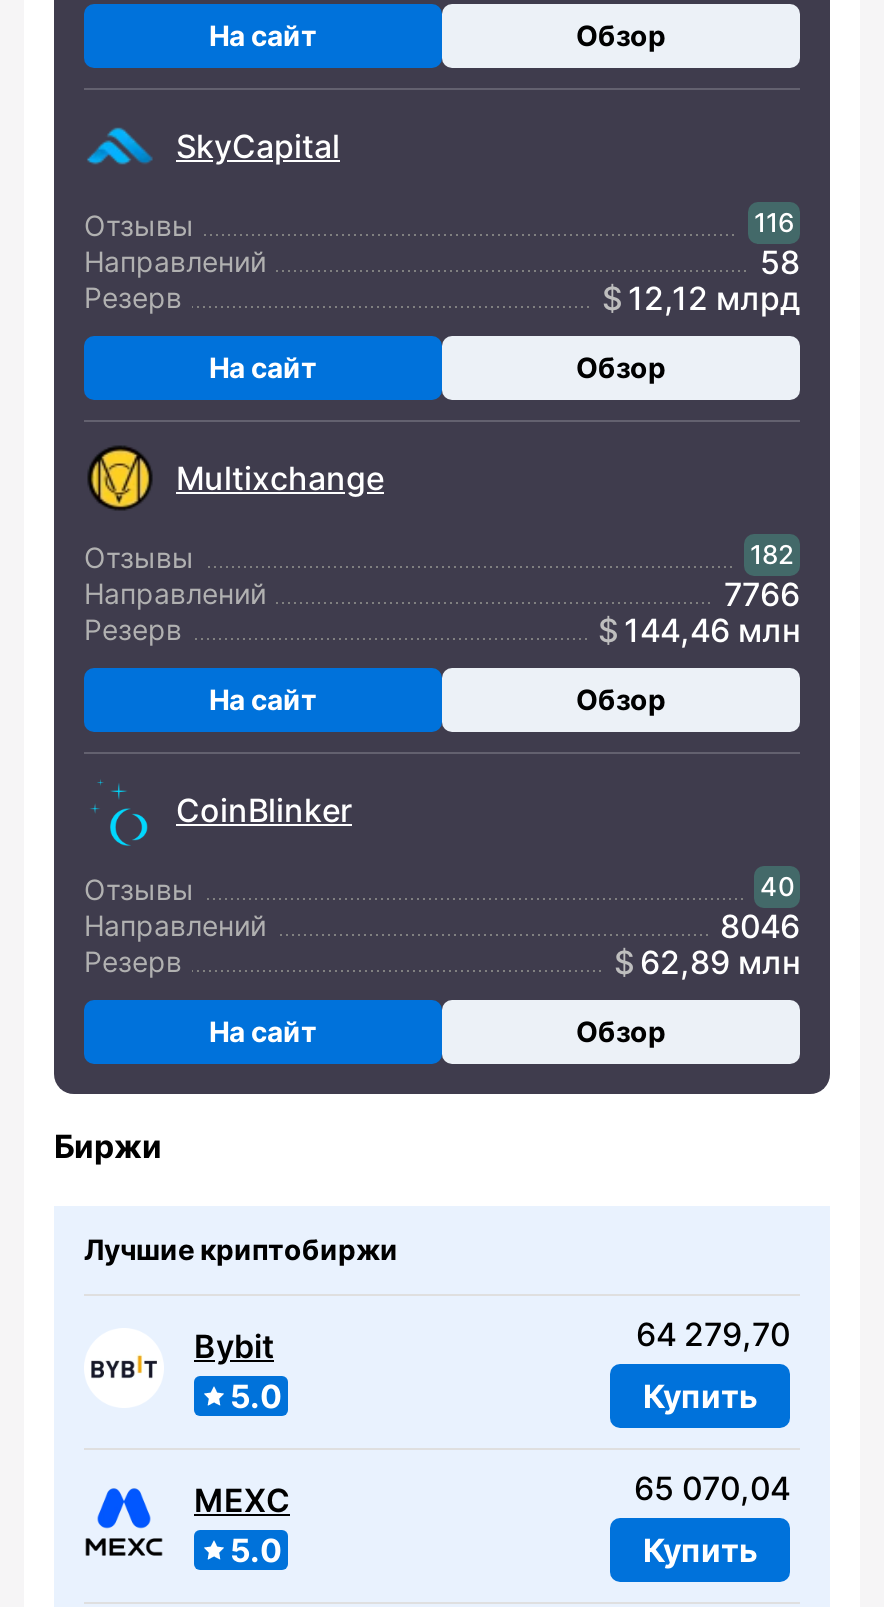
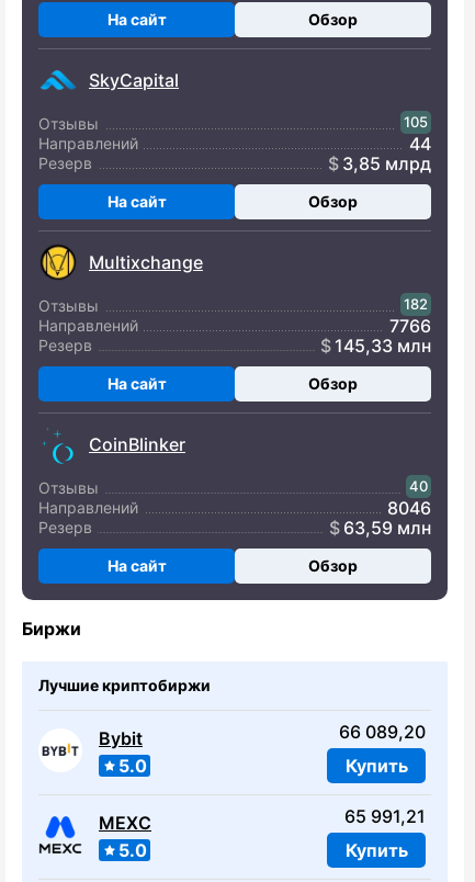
[754,207,794,239] 116 -> [404,114,428,131] 105
[760,243,800,283] 58 -> [409,133,431,155] 44
[628,279,800,319] 12,12 млрд -> [342,153,431,175] 3,85 млрд
[624,611,800,651] 144,46 млн -> [335,335,431,357] 145,33 млн
[640,943,800,983] 62,89 млн -> [343,517,431,539] 63,59 млн
[636,1315,790,1355] 64 279,70 -> [339,721,426,743] 66 089,20
[634,1469,790,1509] 65 070,04 -> [344,806,426,828] 65 991,21

